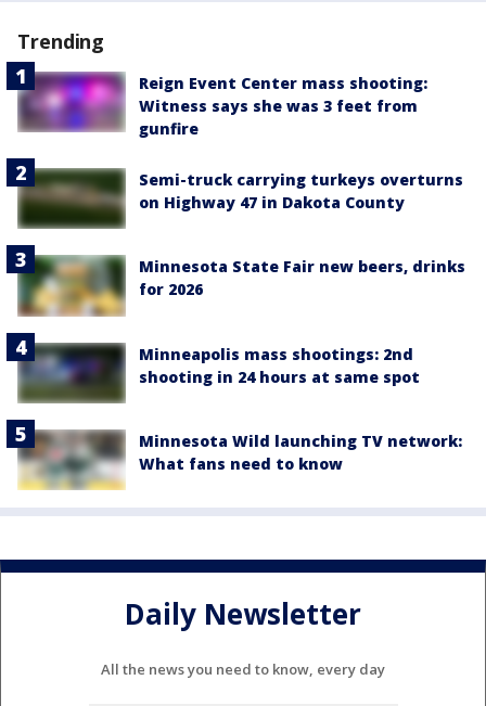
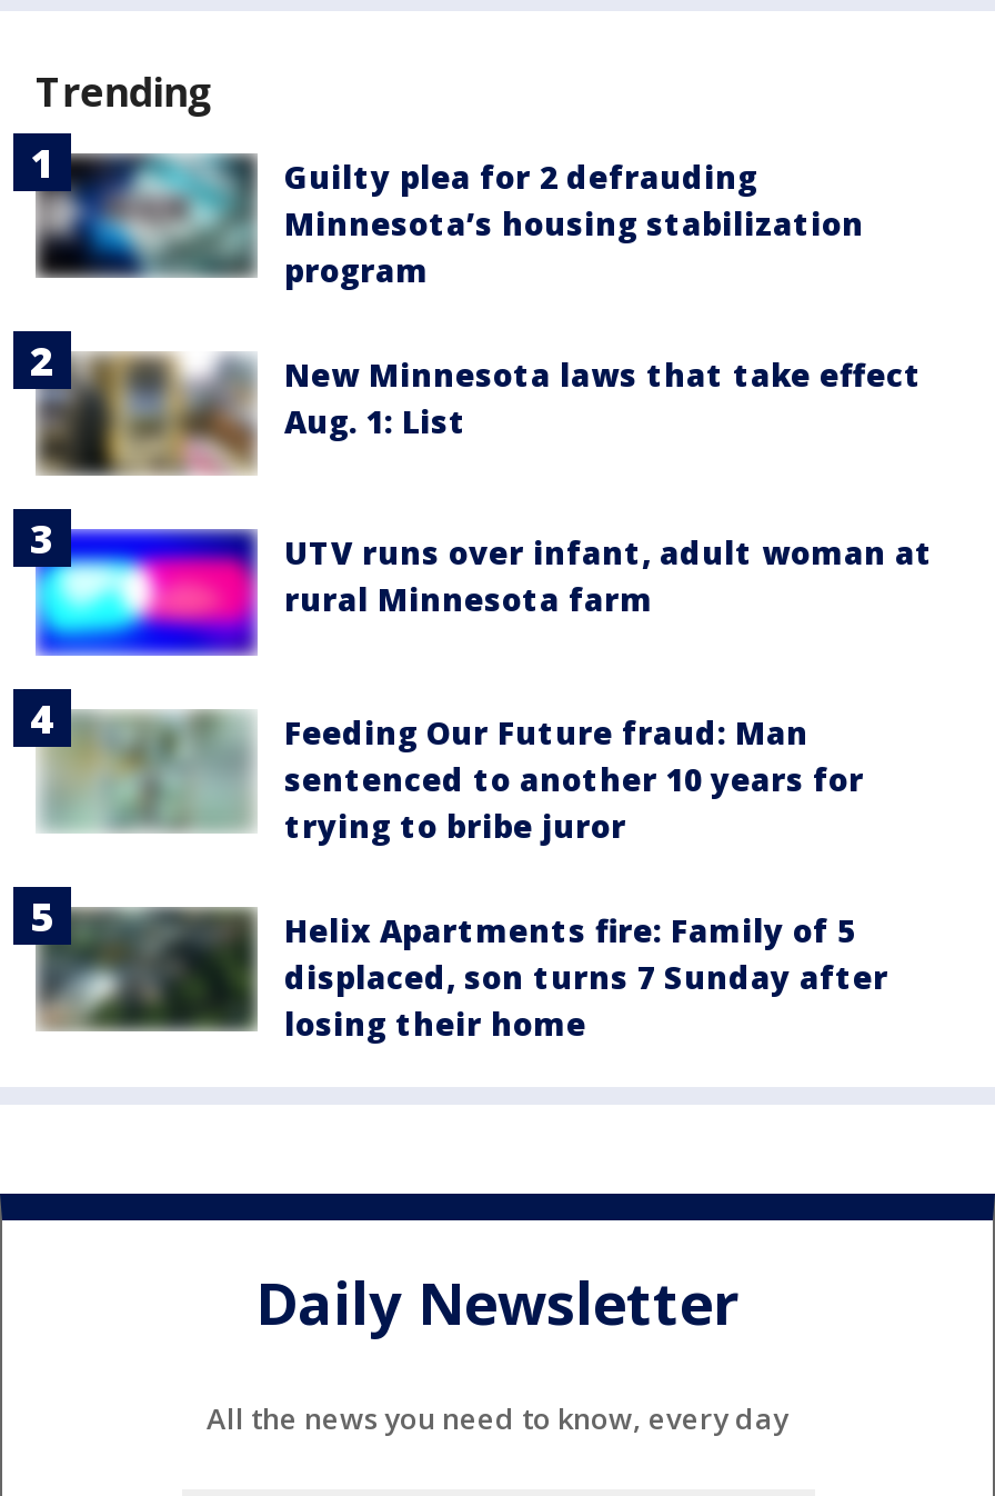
[17,72,427,139] [image] | Reign Event Center mass shooting: | Witness says she was 3 feet from | gunfire -> [40,153,864,292] [image] | Guilty plea for 2 defrauding | Minnesota’s housing stabilization | program
[20,167,463,229] [image] | Semi-truck carrying turkeys overturns | on Highway 47 in Dakota County -> [42,347,922,476] [image] | New Minnesota laws that take effect | Aug. 1: List
[16,254,465,318] [image] | Minnesota State Fair new beers, drinks | for 2026 -> [33,527,933,658] [image] | UTV runs over infant, adult woman at | rural Minnesota farm
[17,343,420,403] [image] | Minneapolis mass shootings: 2nd | shooting in 24 hours at same spot -> [38,711,864,846] [image] | Feeding Our Future fraud: Man | sentenced to another 10 years for | trying to bribe juror
[7,419,462,491] [image] | Minnesota Wild launching TV network: | What fans need to know -> [13,867,888,1044] [image] | Helix Apartments fire: Family of 5 | displaced, son turns 7 Sunday after | losing their home

